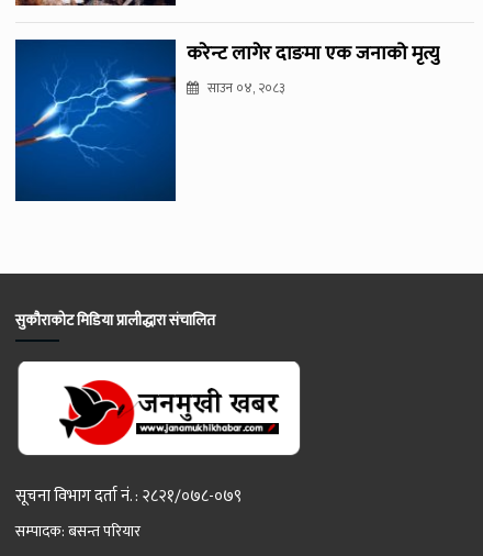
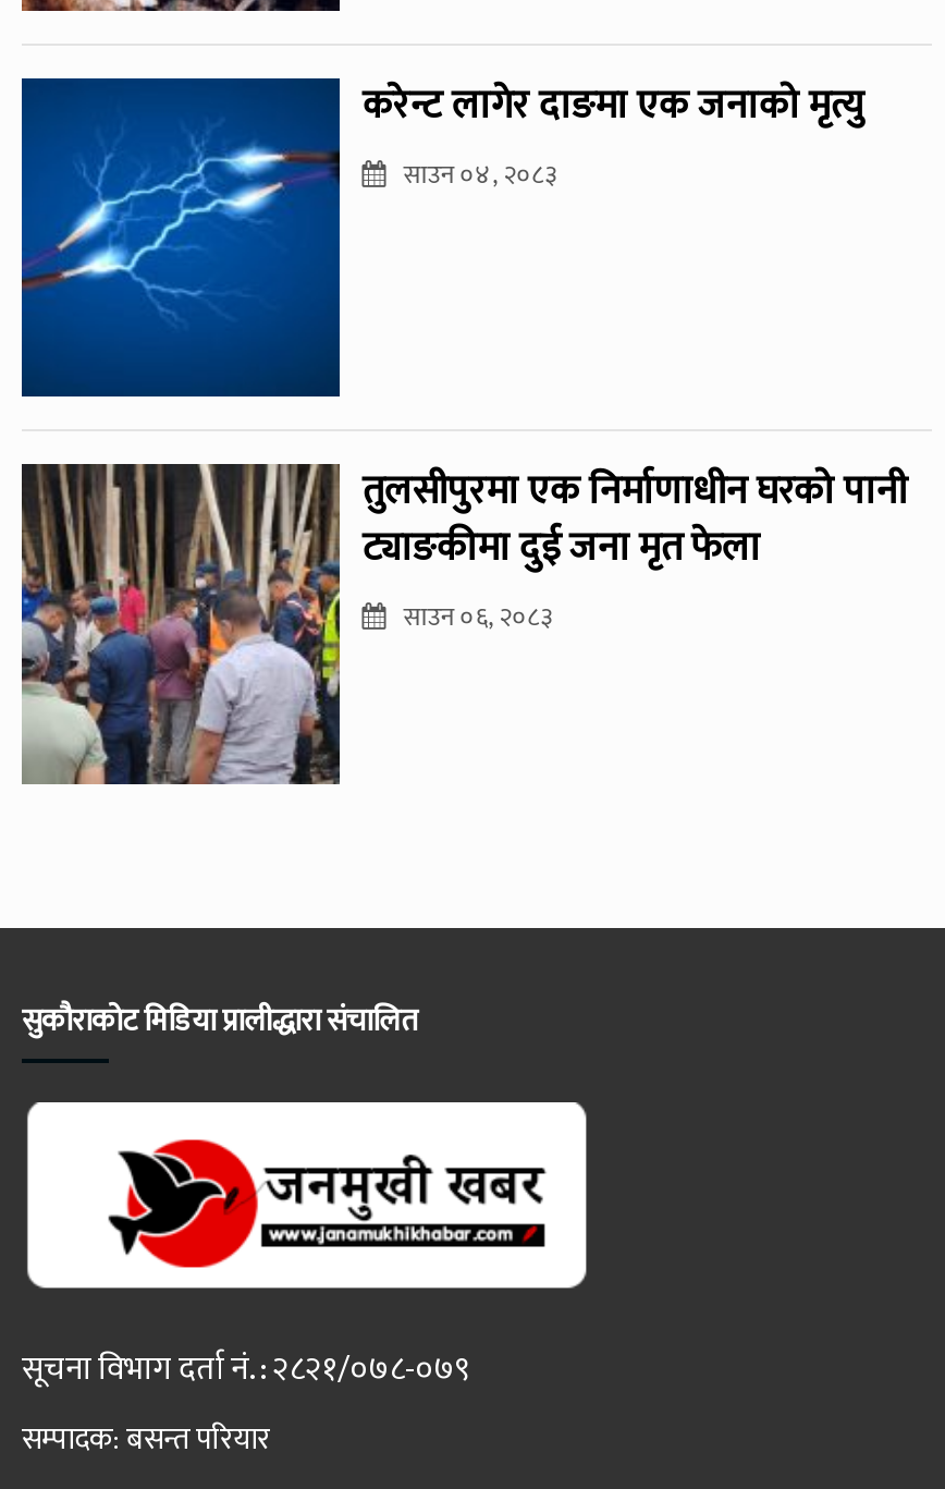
none -> [20,461,906,786] [image] | तुलसीपुरमा एक निर्माणाधीन घरको पानी | ट्याङकीमा दुई जना मृत फेला | साउन ०६, २०८३

